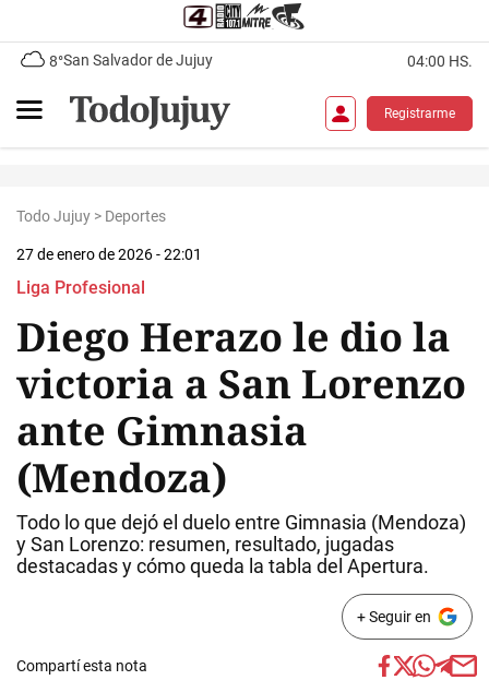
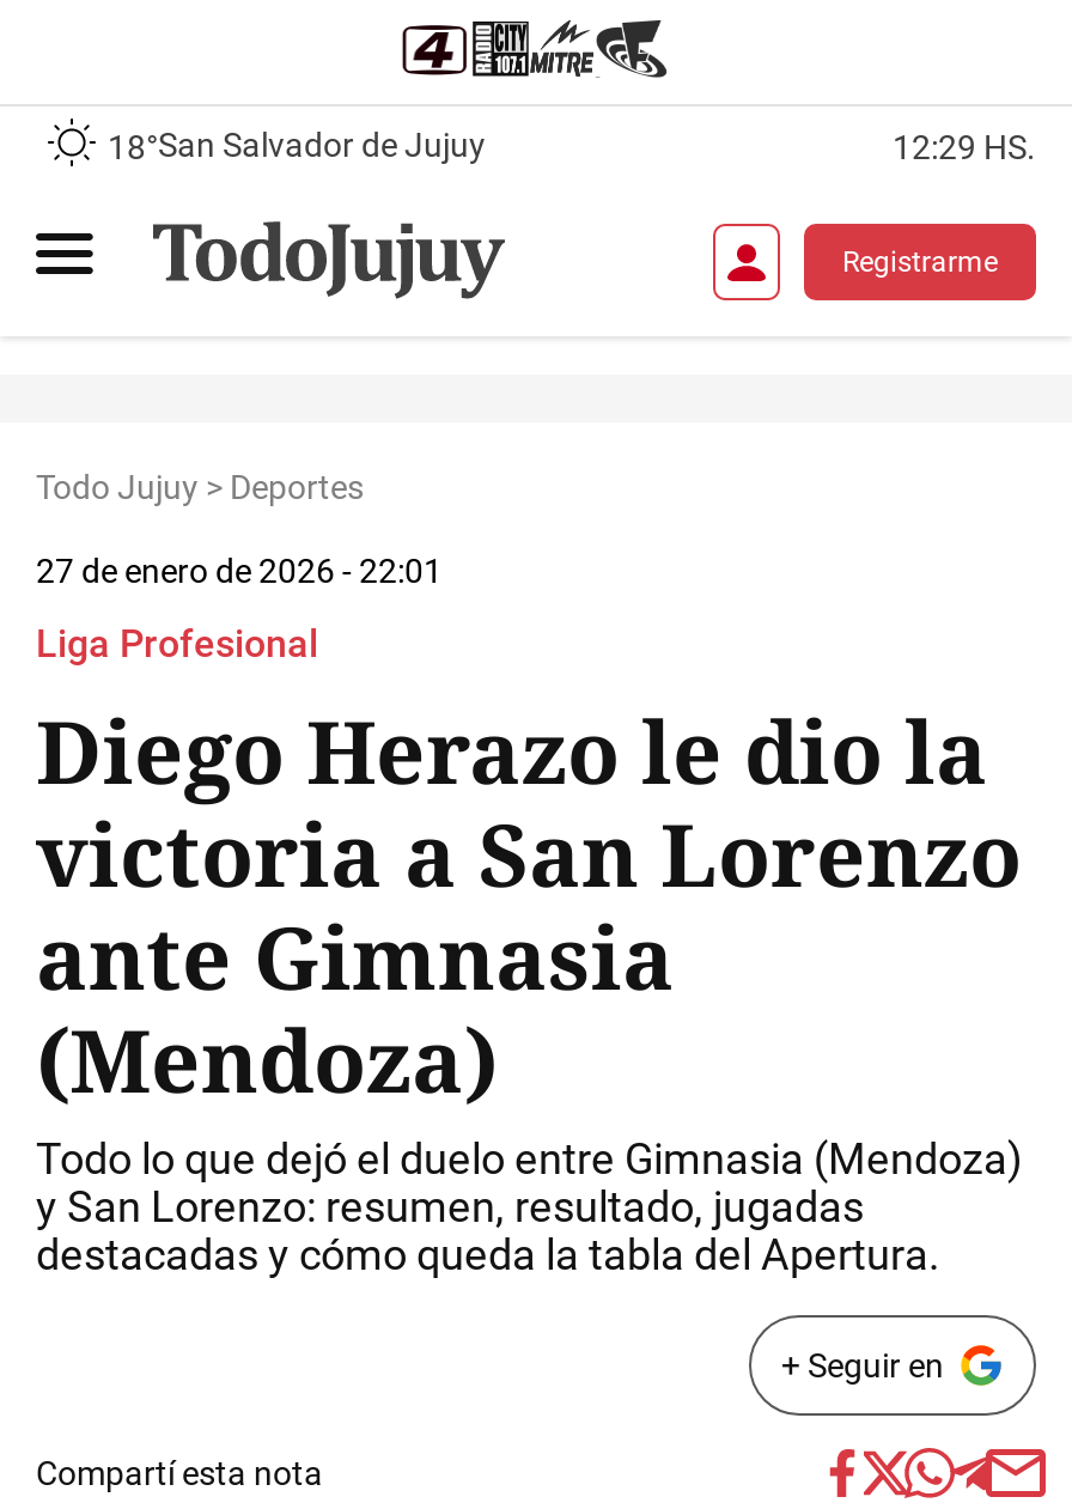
[49,51,213,69] 8°San Salvador de Jujuy -> [108,126,486,165] 18°San Salvador de Jujuy
[407,52,473,69] 04:00 HS. -> [893,127,1036,165] 12:29 HS.

